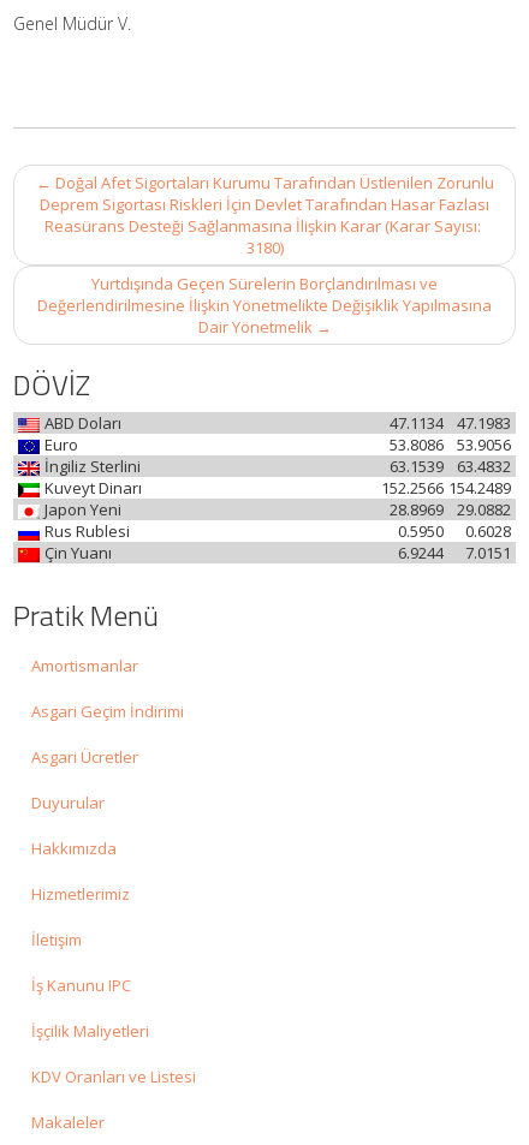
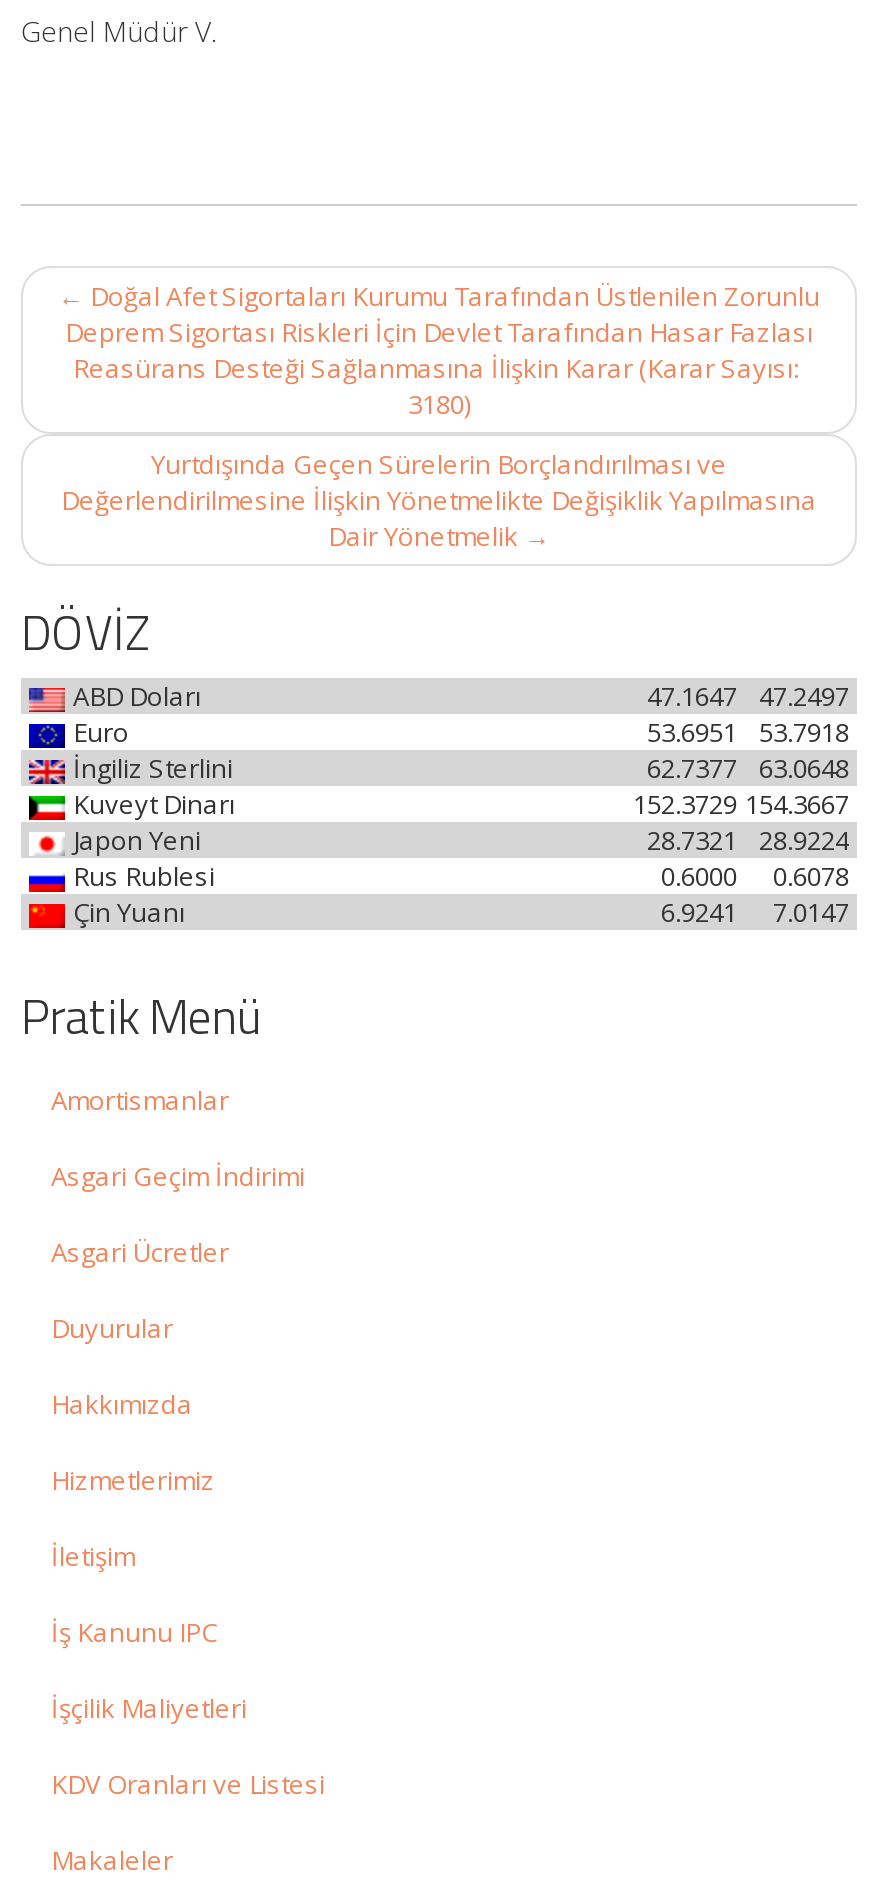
[390,412,444,434] 47.1134 -> [647,678,737,714] 47.1647
[457,412,511,434] 47.1983 -> [759,678,849,714] 47.2497
[390,434,444,455] 53.8086 -> [647,714,737,750] 53.6951
[457,434,511,455] 53.9056 -> [759,714,849,750] 53.7918
[390,455,444,477] 63.1539 -> [647,750,737,786] 62.7377
[457,455,511,477] 63.4832 -> [759,750,849,786] 63.0648
[381,477,444,499] 152.2566 -> [633,786,737,822] 152.3729
[448,477,511,499] 154.2489 -> [745,786,849,822] 154.3667
[390,499,444,520] 28.8969 -> [647,822,737,858] 28.7321
[457,499,511,520] 29.0882 -> [759,822,849,858] 28.9224
[398,520,444,542] 0.5950 -> [661,858,737,894] 0.6000
[465,520,511,542] 0.6028 -> [773,858,849,894] 0.6078
[398,542,444,563] 6.9244 -> [661,894,737,930] 6.9241
[465,542,511,563] 7.0151 -> [773,894,849,930] 7.0147

